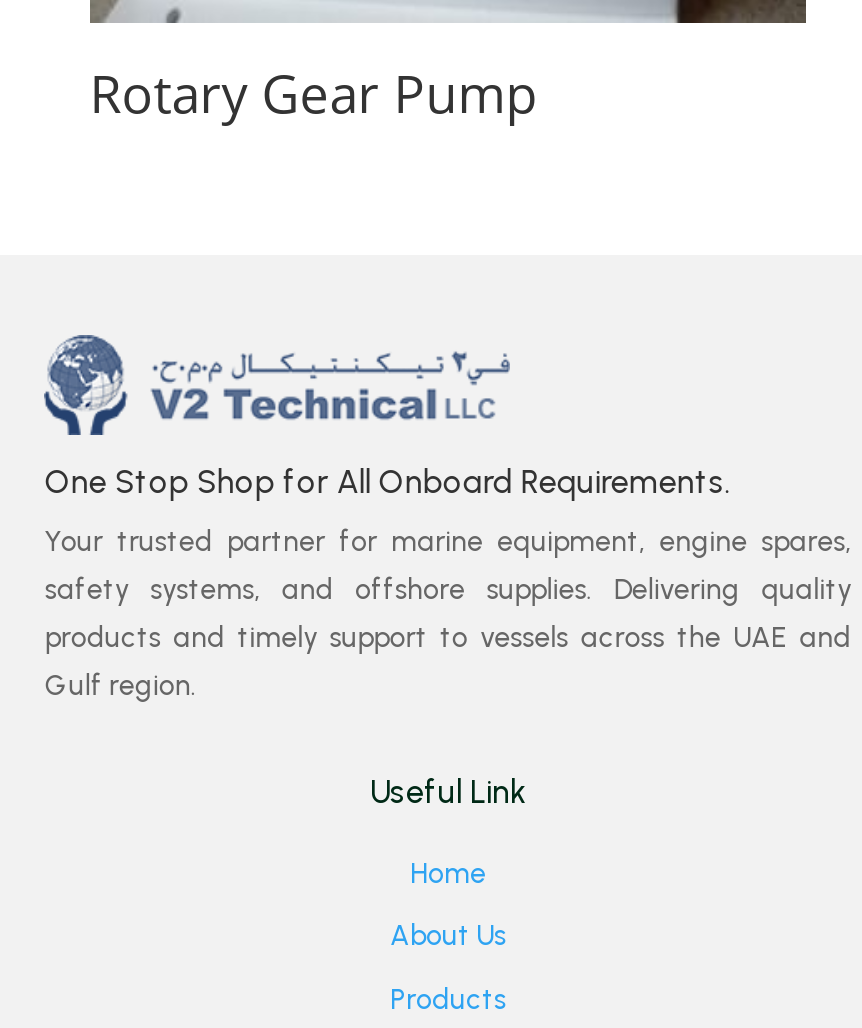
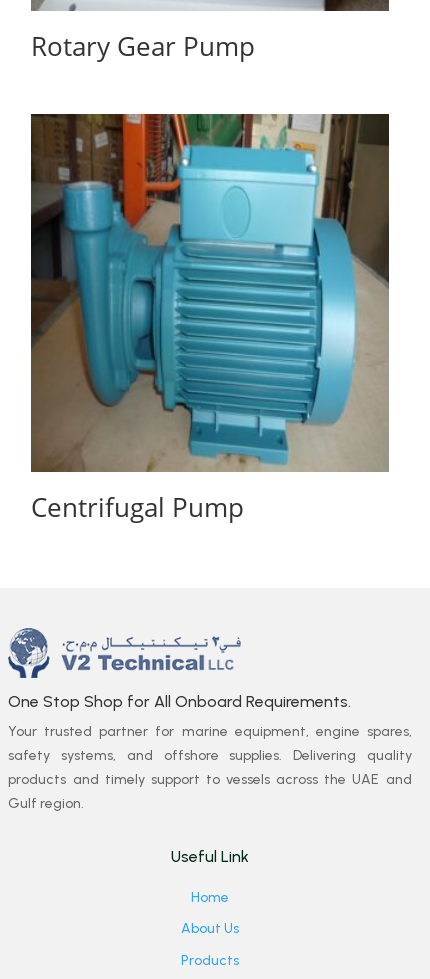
none -> [30,113,389,525] [image] | Centrifugal Pump

